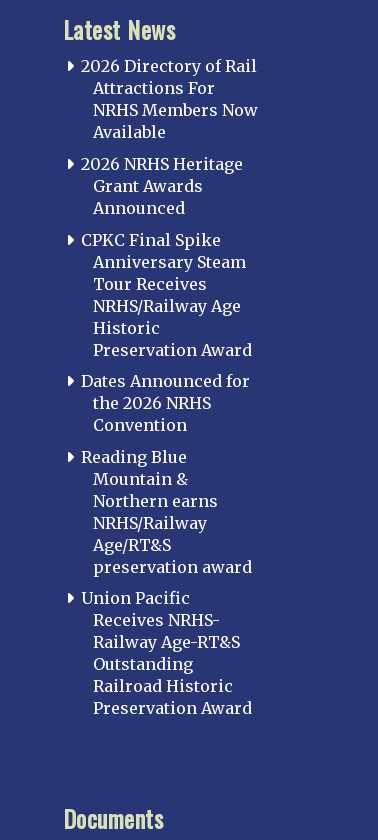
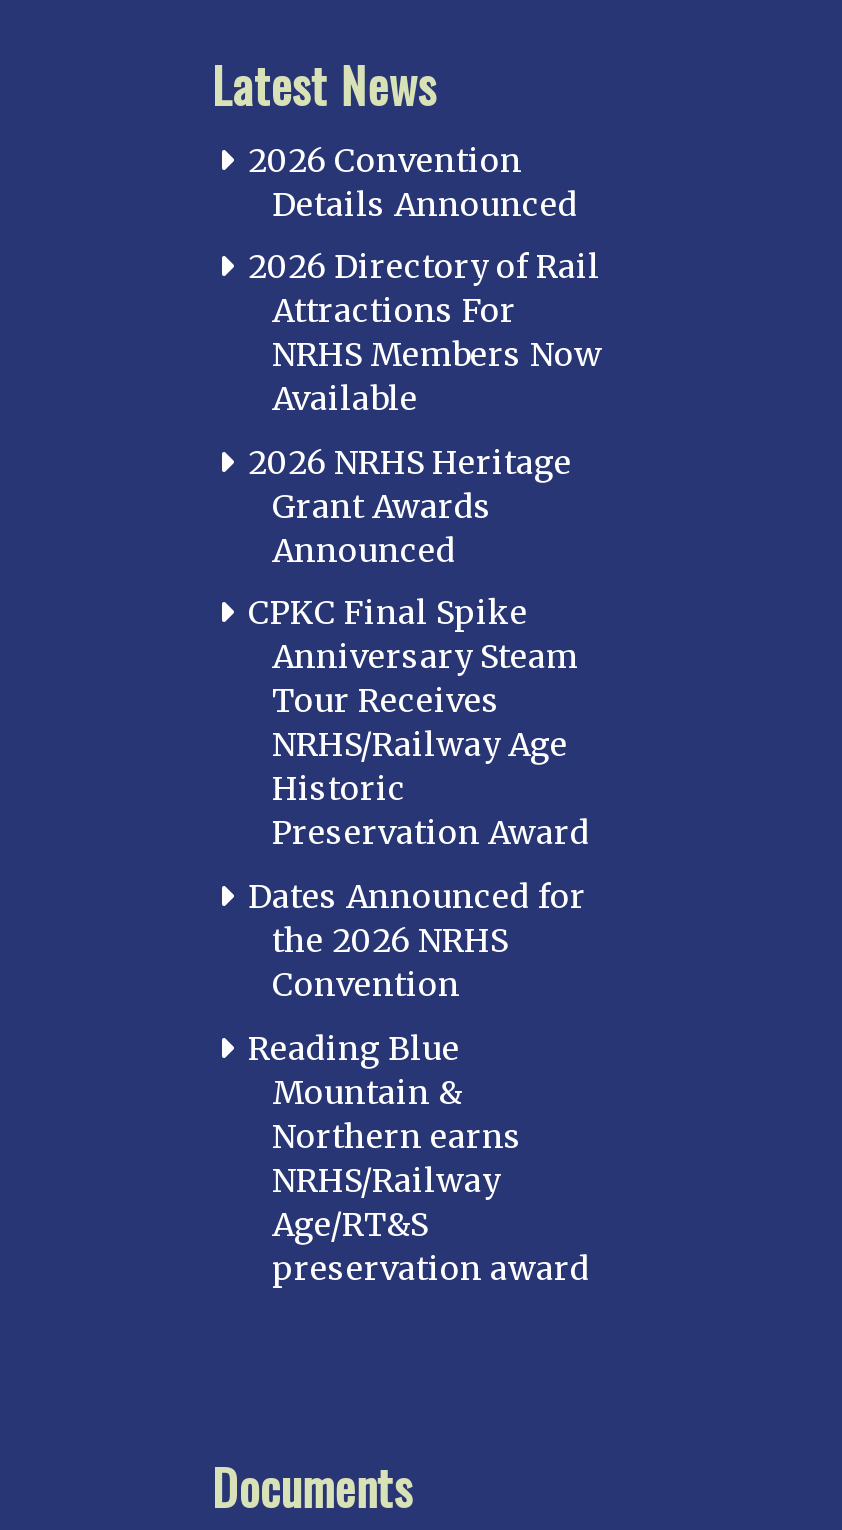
none -> [248,139,578,223] 2026 Convention | Details Announced
moved [81,56,258,577] -> [248,246,602,1287]: 2026 Directory of Rail | Attractions For | NRHS Members Now | ... | Age/RT&S | preservation award
[81,588,252,718] Union Pacific | Receives NRHS- | Railway Age-RT&S | Outstanding | Railroad Historic | Preservation Award -> none

